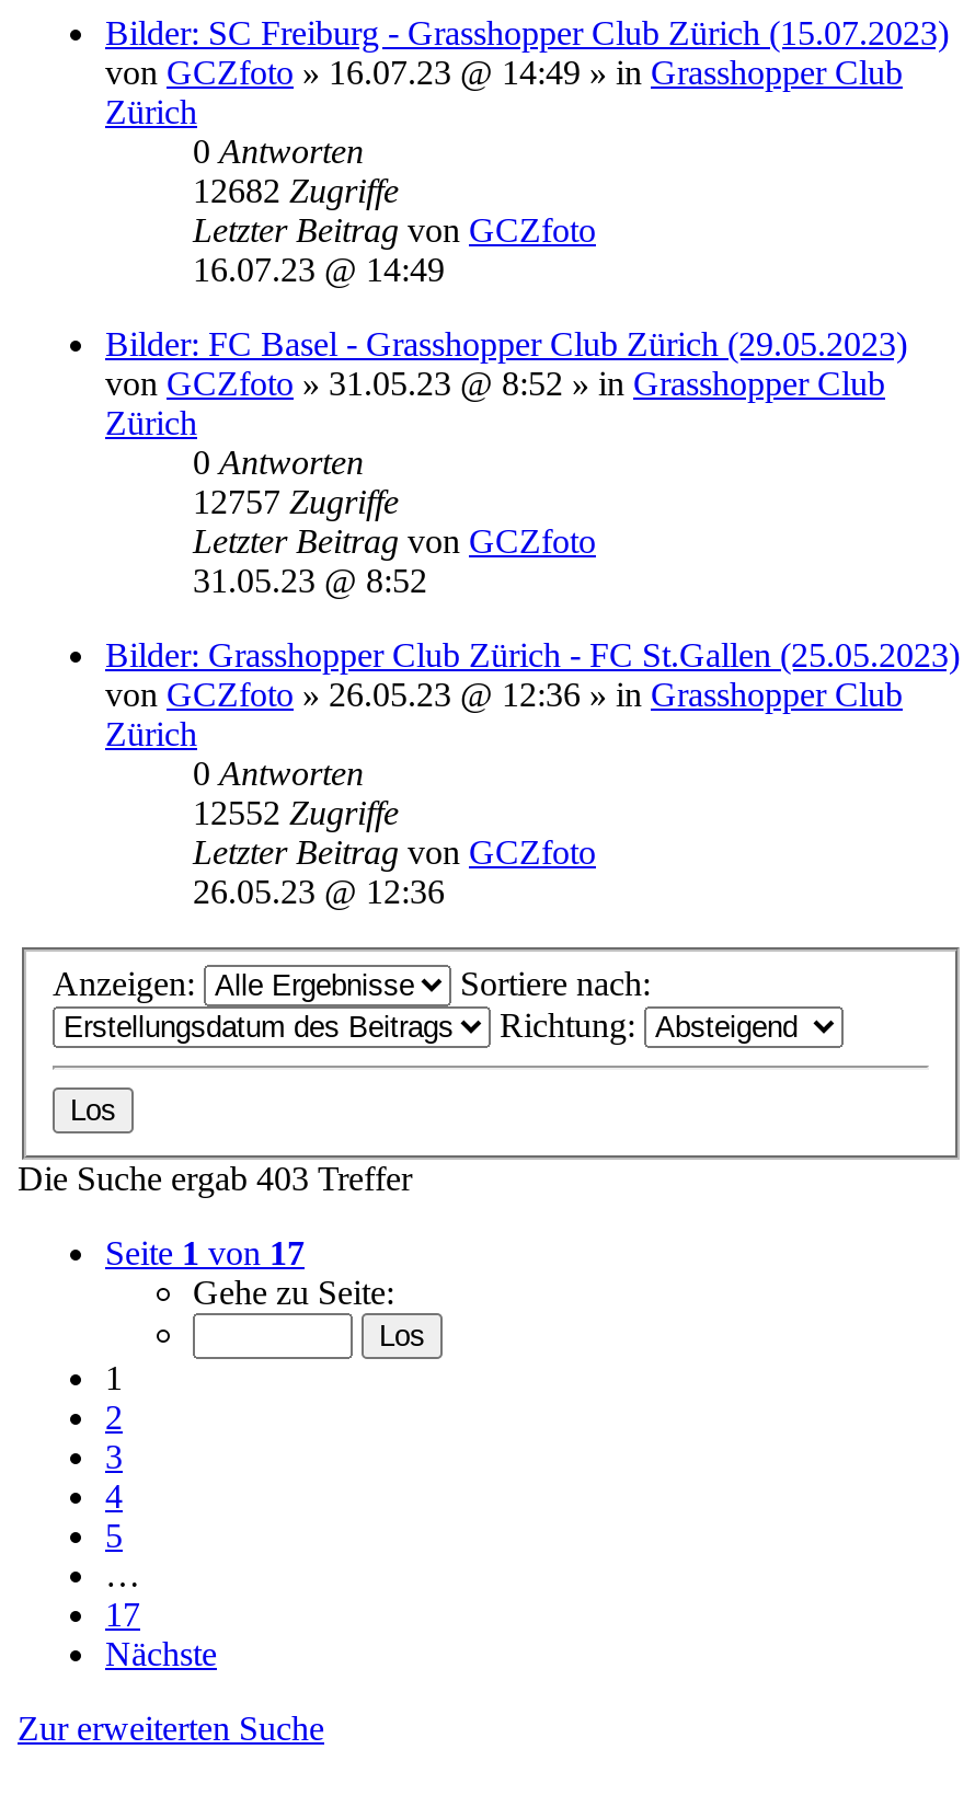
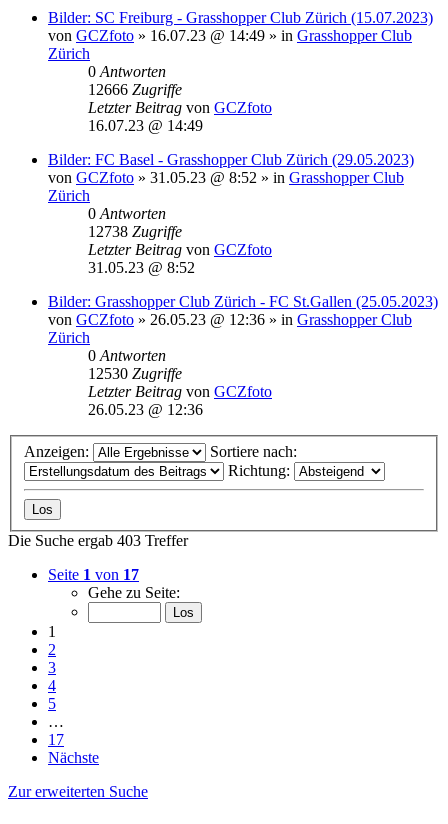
[193,173,399,210] 12682 Zugriffe -> [88,81,182,98] 12666 Zugriffe
[193,484,399,521] 12757 Zugriffe -> [88,223,182,240] 12738 Zugriffe
[193,795,399,832] 12552 Zugriffe -> [88,365,182,382] 12530 Zugriffe

